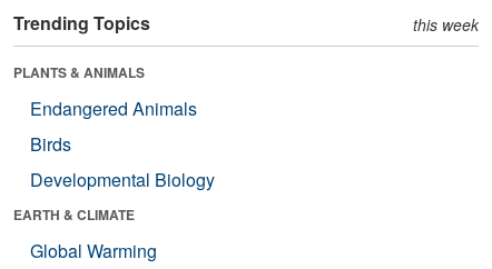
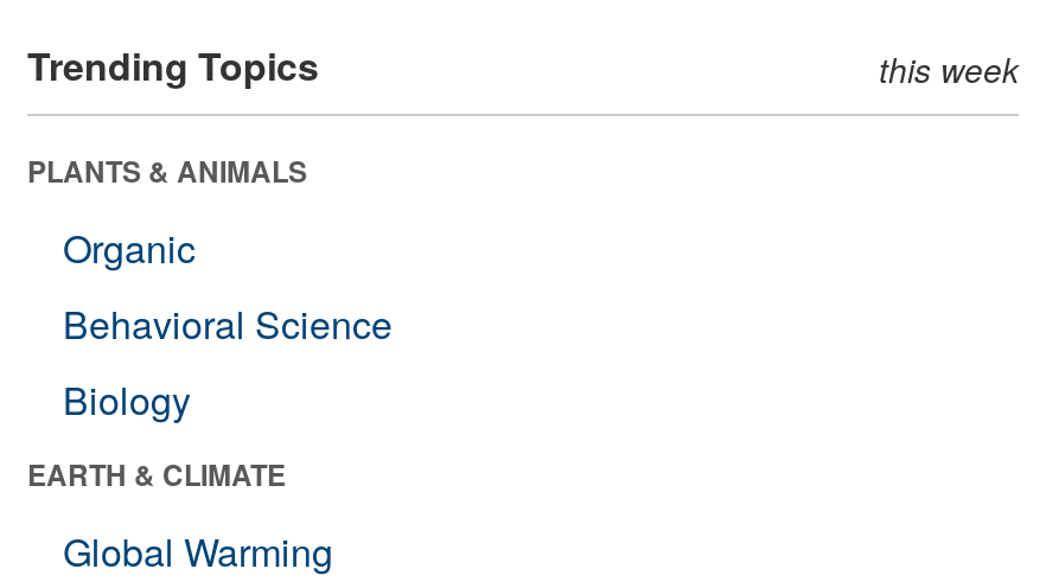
[30,95,215,192] Endangered Animals | Birds | Developmental Biology -> [63,220,393,426] Organic | Behavioral Science | Biology

